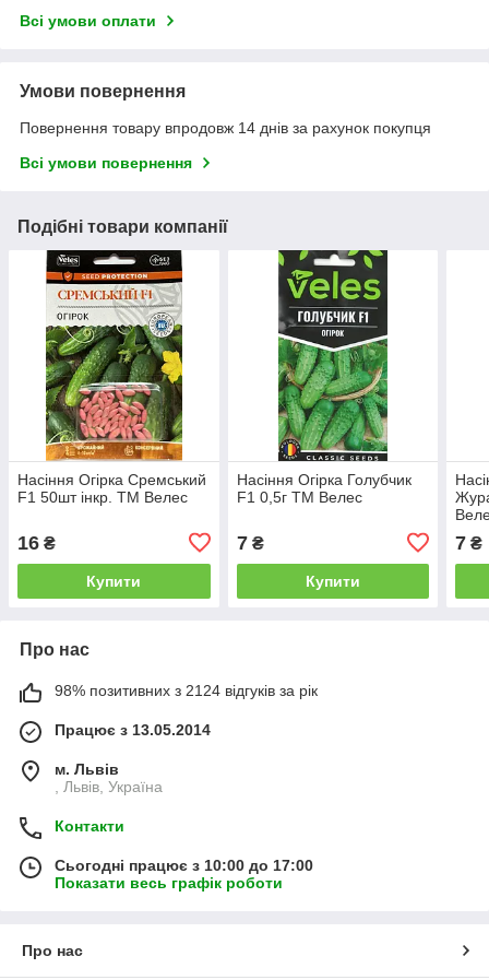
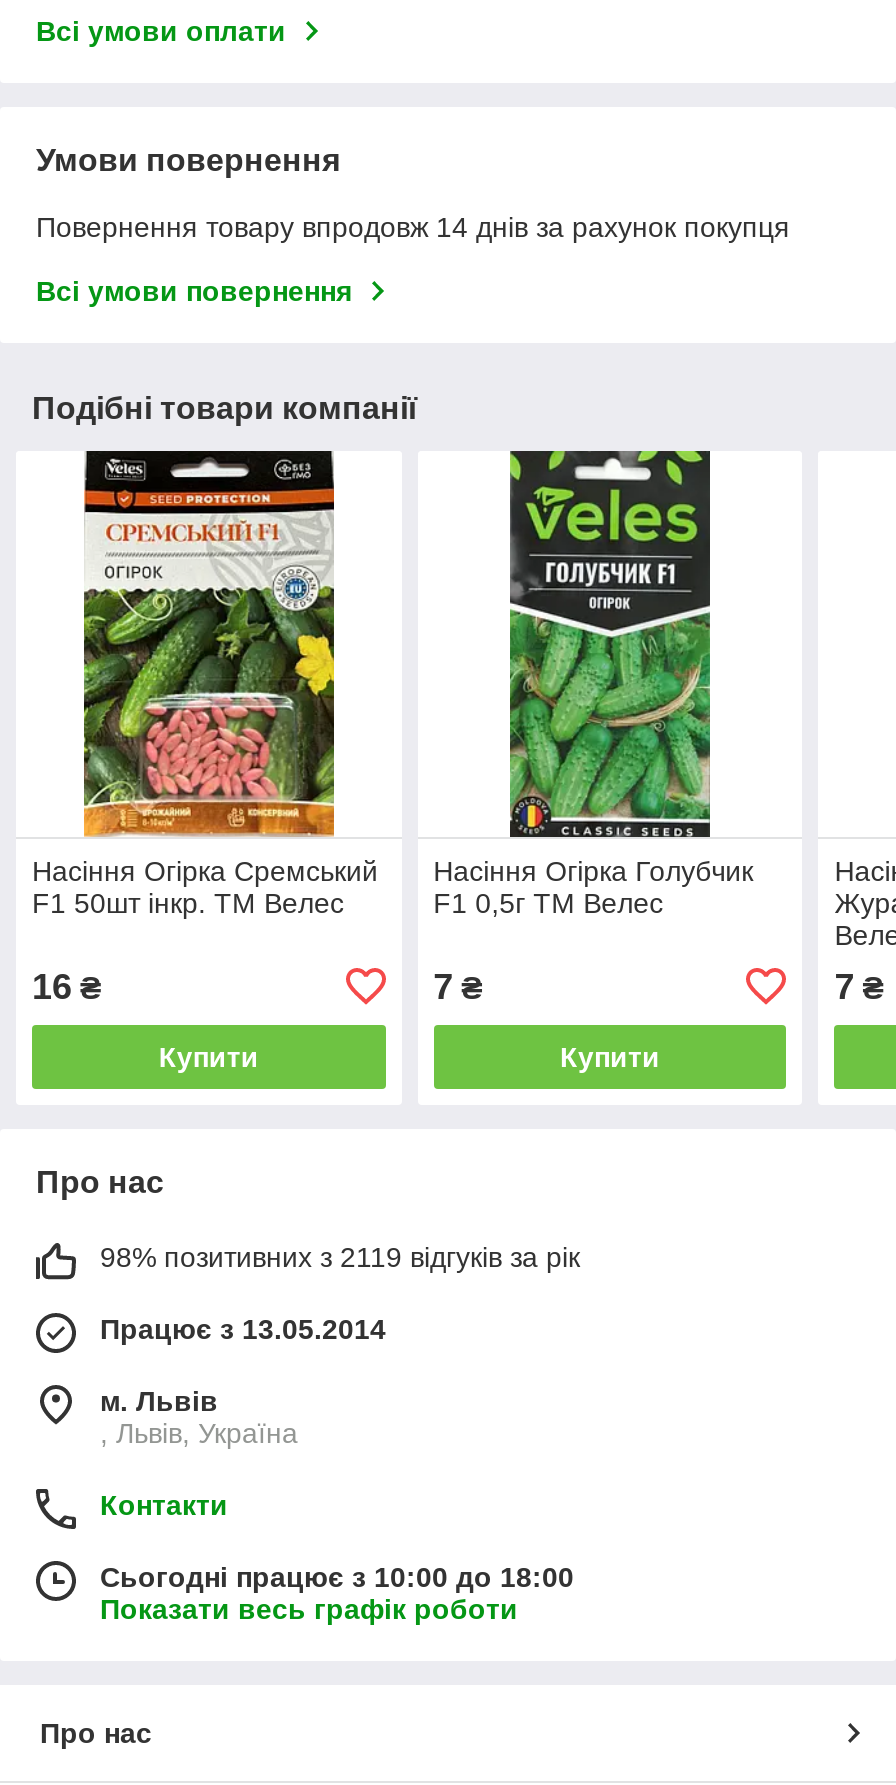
[55,682,318,699] 98% позитивних з 2124 відгуків за рік -> [100,1241,580,1273] 98% позитивних з 2119 відгуків за рік
[55,856,313,874] Сьогодні працює з 10:00 до 17:00 -> [100,1561,574,1593] Сьогодні працює з 10:00 до 18:00

